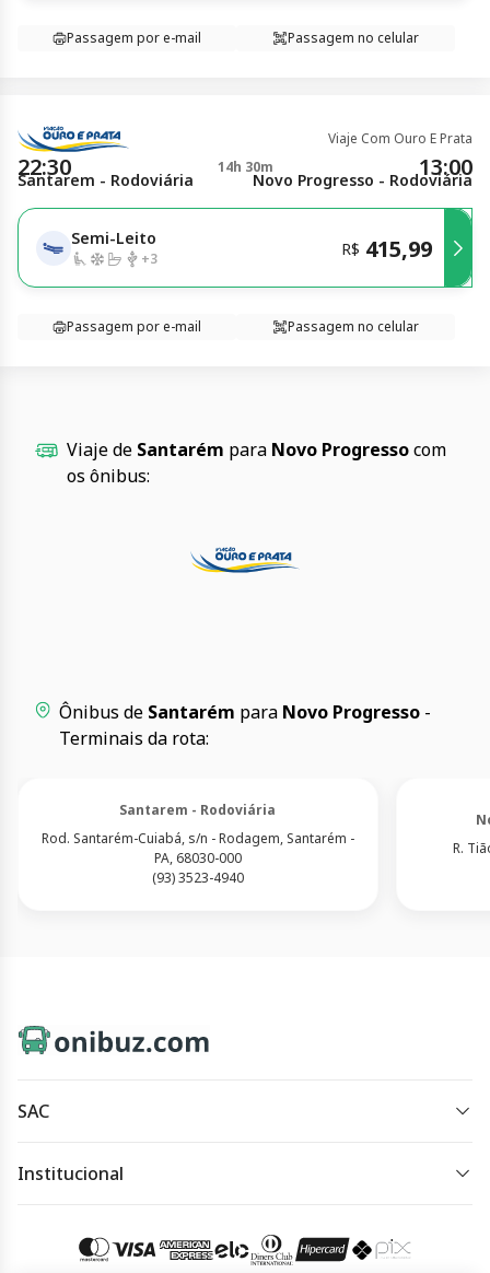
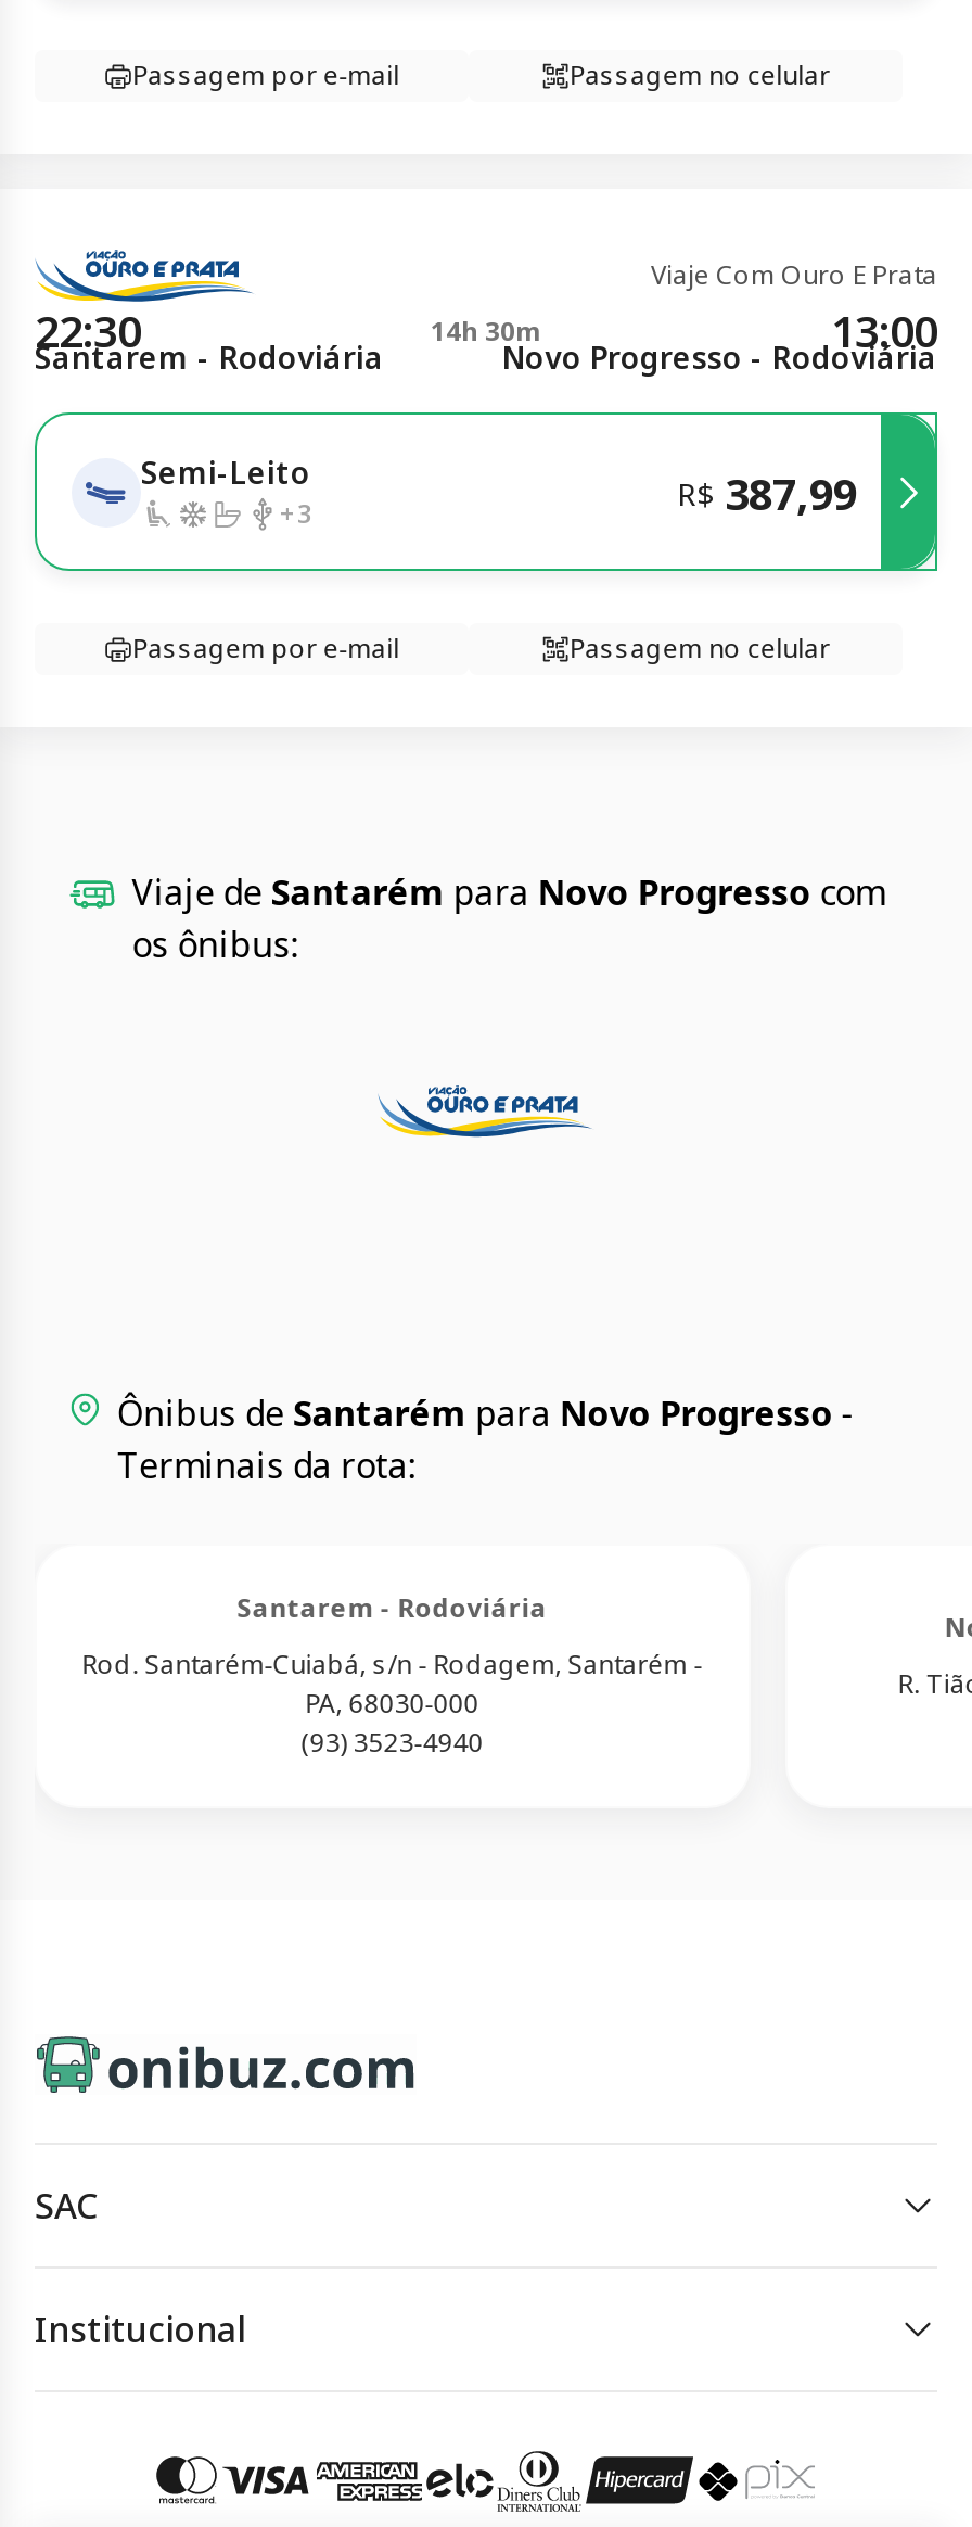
[341,234,432,264] R$415,99 -> [677,465,857,523] R$387,99

